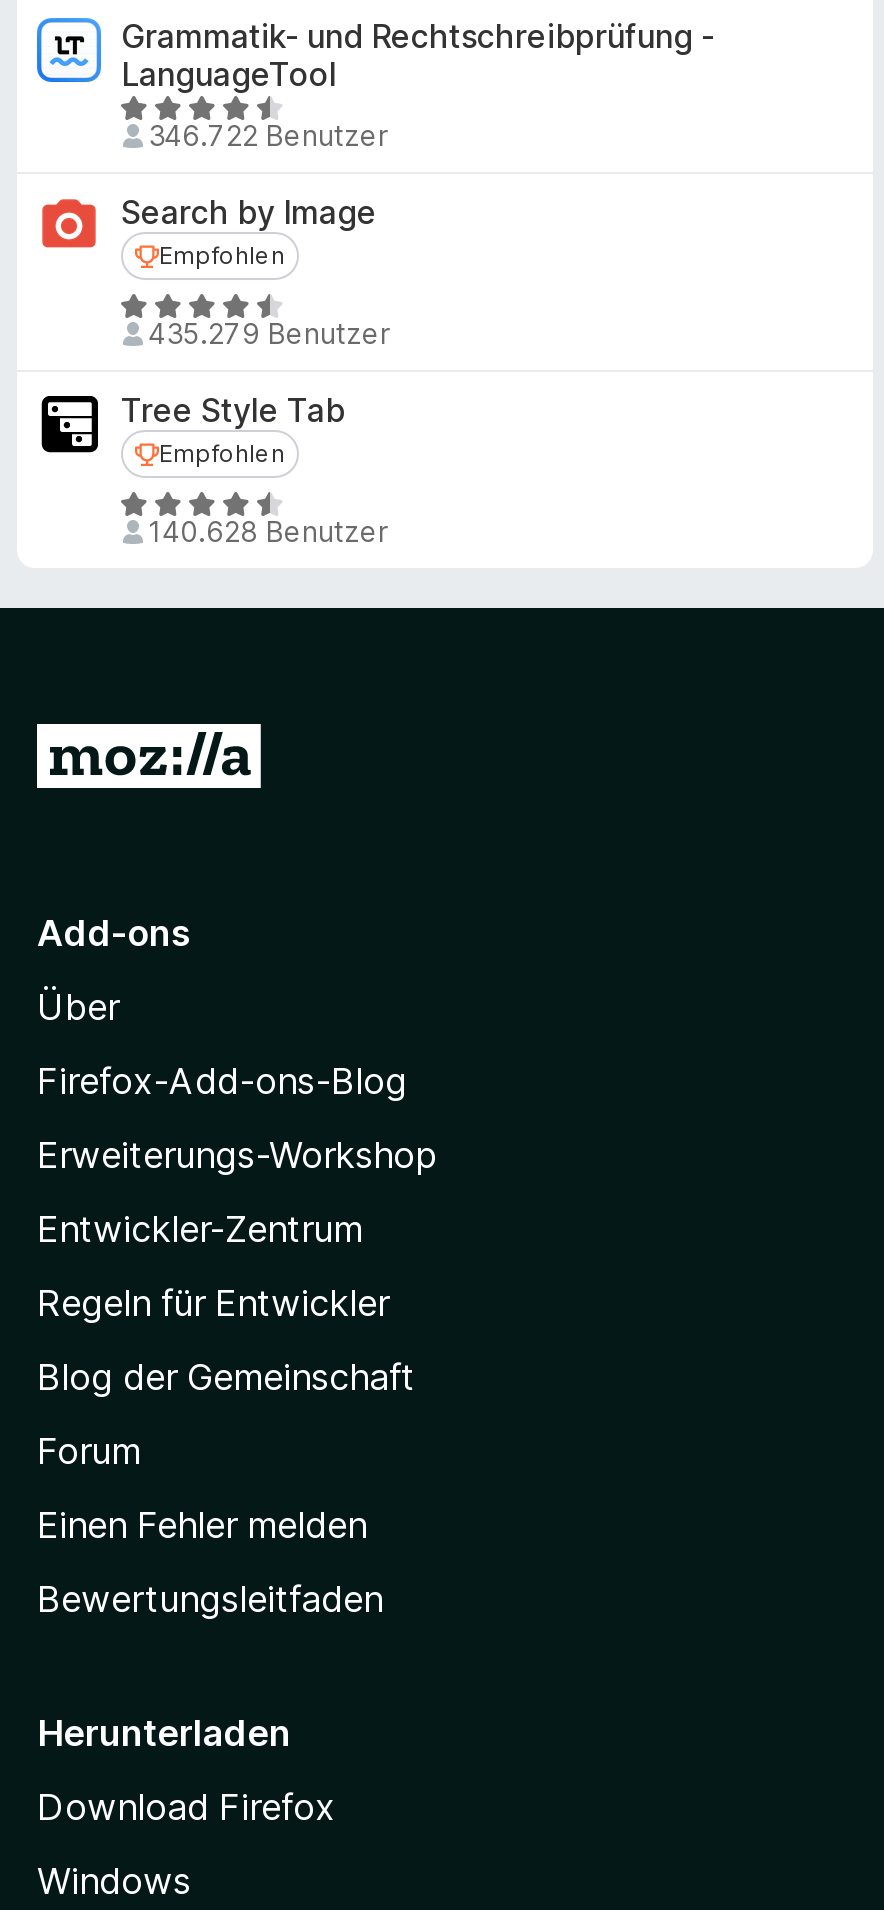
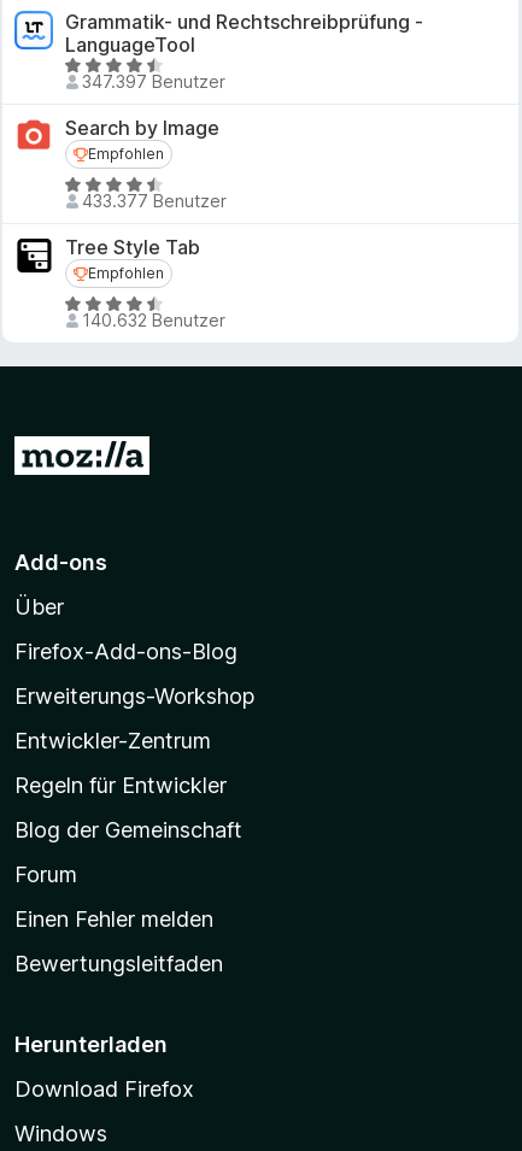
[148,118,388,152] 346.722 Benutzer -> [81,71,225,92] 347.397 Benutzer
[148,316,390,350] 435.279 Benutzer -> [81,190,226,211] 433.377 Benutzer
[148,514,388,548] 140.628 Benutzer -> [81,310,225,330] 140.632 Benutzer

